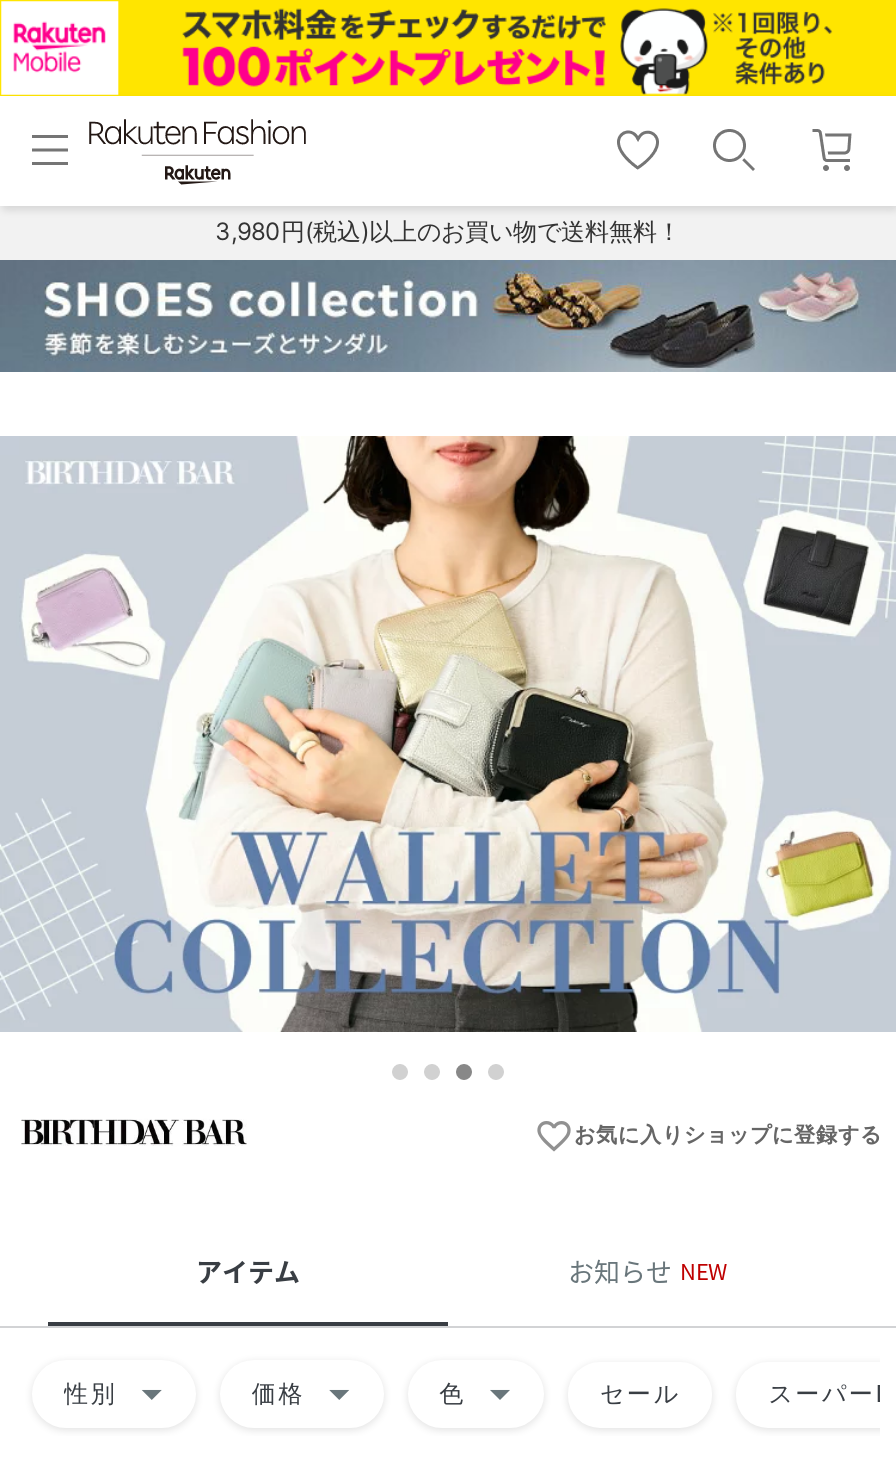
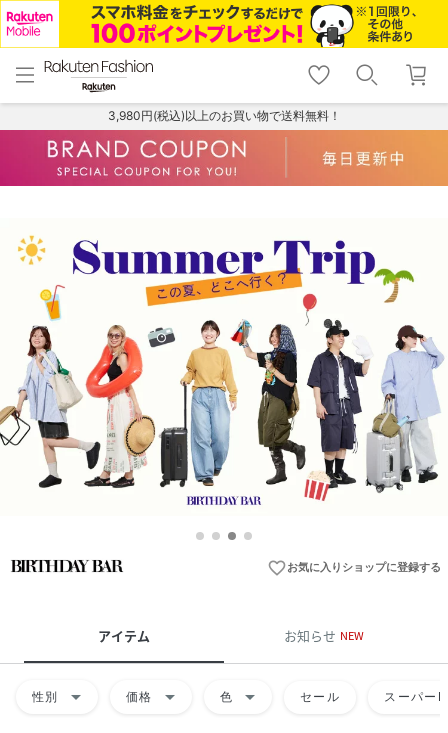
[6,258,890,372] [image] -> [3,129,445,186] [image]
[6,434,890,1034] [image] -> [3,218,445,516] [image]

